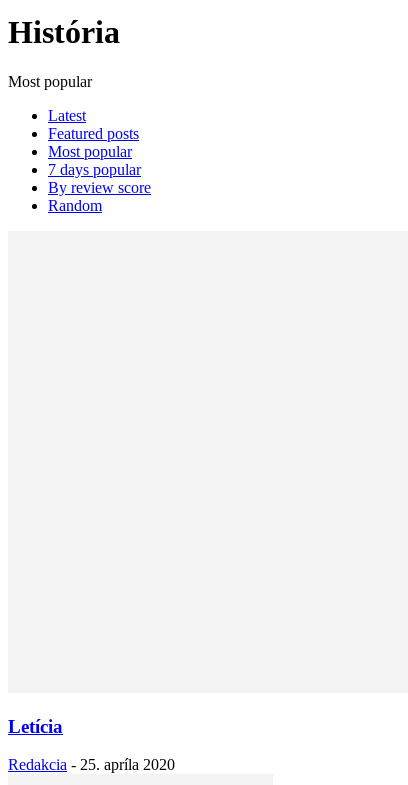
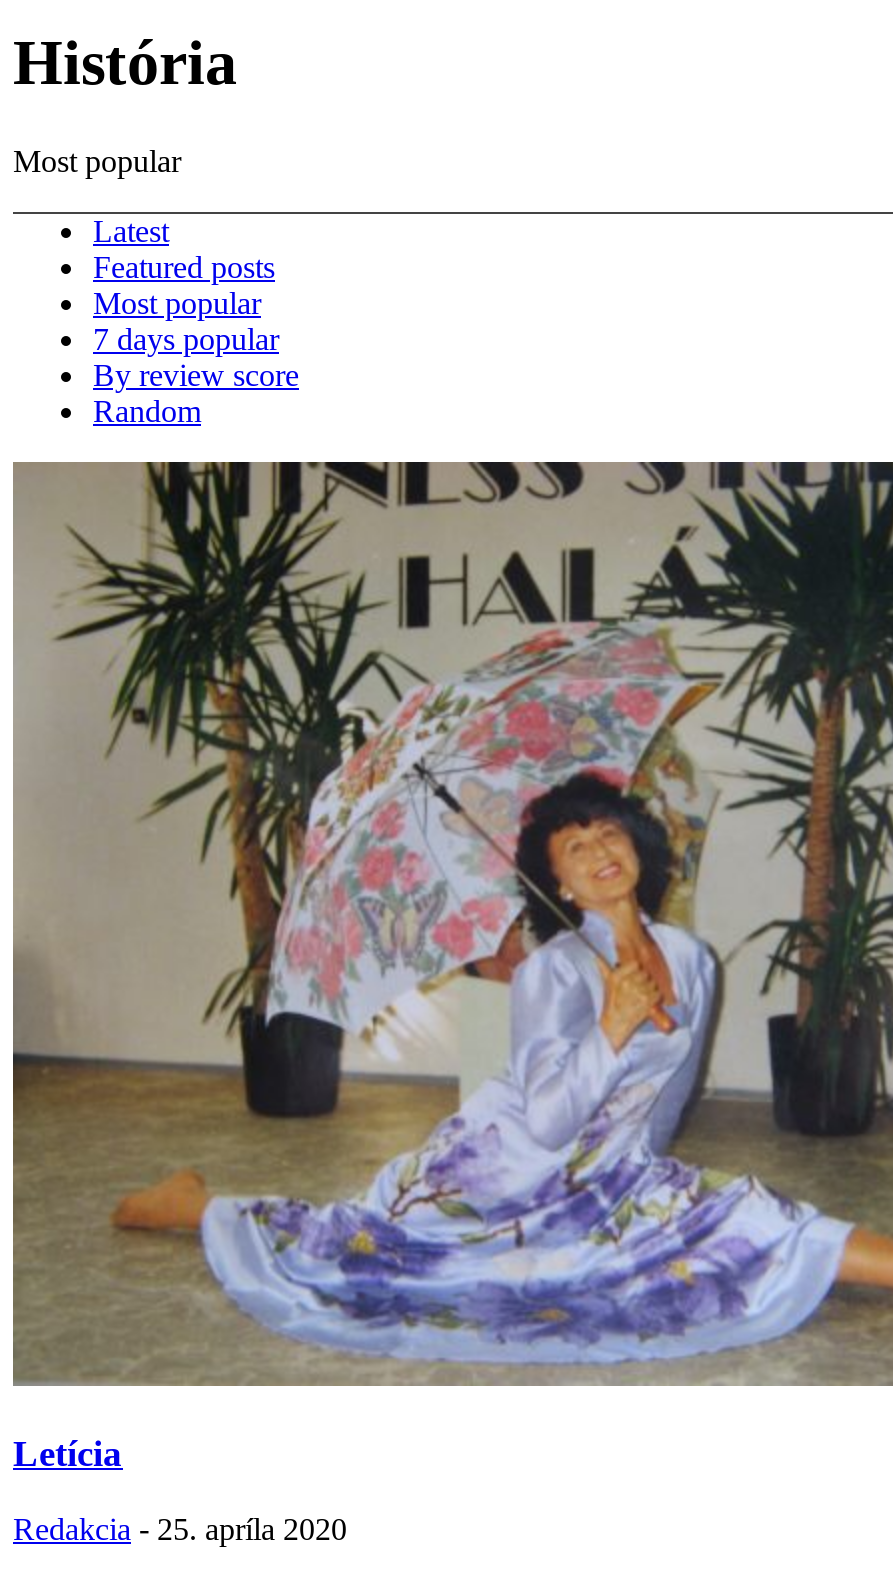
none -> [11,460,887,1388] [image]

